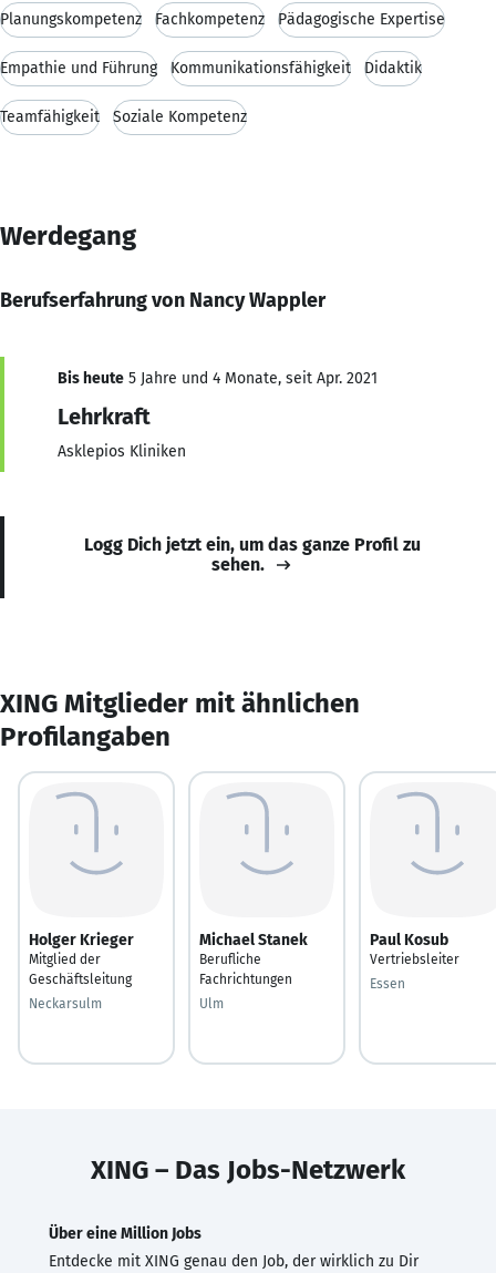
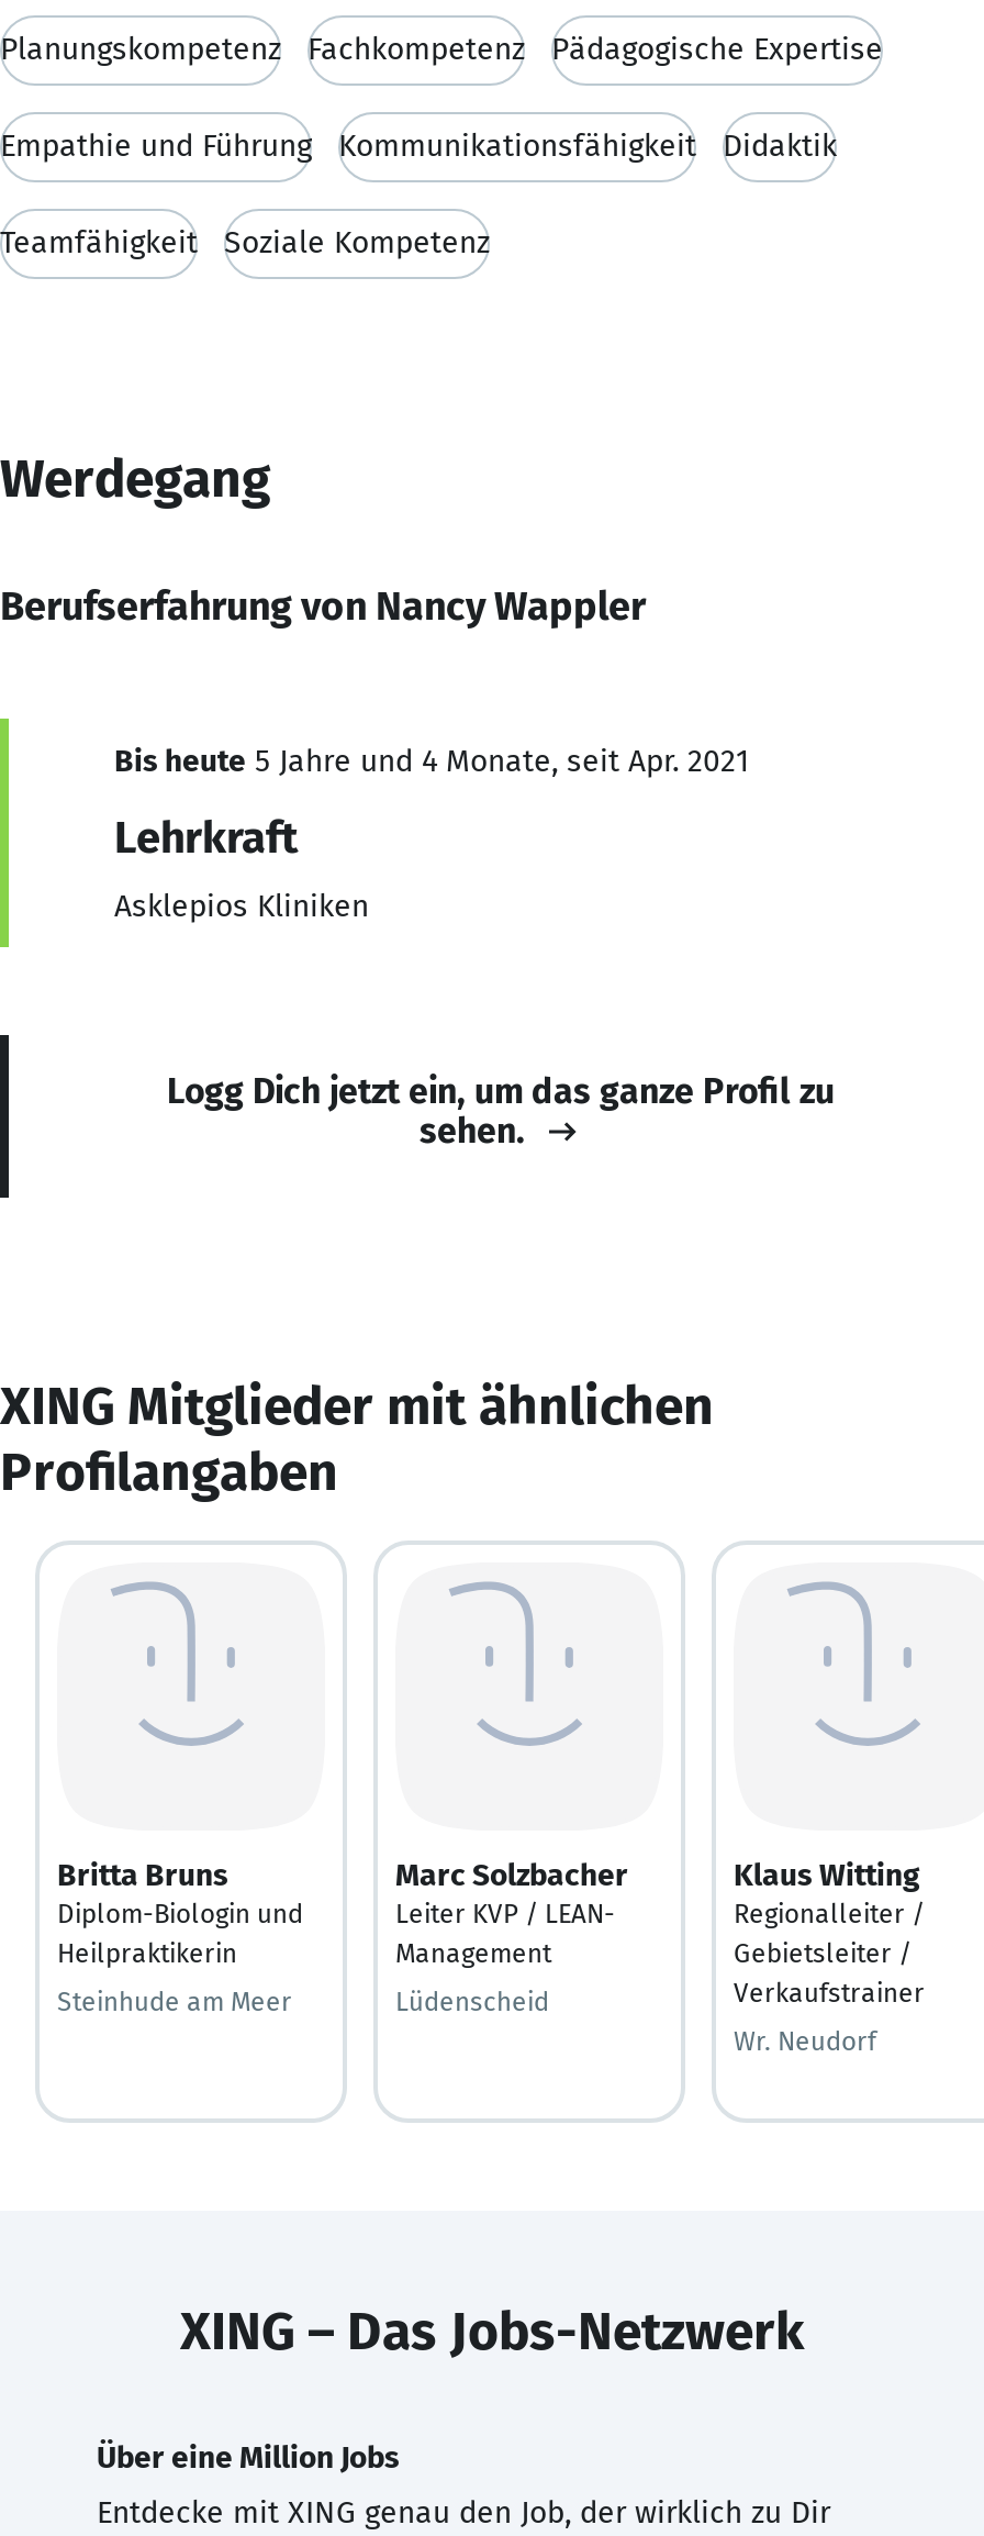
[29,930,134,987] Holger Krieger | Mitglied der | Geschäftsleitung -> [57,1856,303,1968] Britta Bruns | Diplom-Biologin und | Heilpraktikerin
[199,930,308,987] Michael Stanek | Berufliche | Fachrichtungen -> [395,1856,628,1968] Marc Solzbacher | Leiter KVP / LEAN- | Management
[370,930,459,967] Paul Kosub | Vertriebsleiter -> [734,1856,925,2007] Klaus Witting | Regionalleiter / | Gebietsleiter / | Verkaufstrainer
[370,976,405,991] Essen -> [734,2025,876,2056] Wr. Neudorf
[29,995,102,1011] Neckarsulm -> [57,1986,292,2016] Steinhude am Meer
[199,995,224,1011] Ulm -> [395,1986,549,2016] Lüdenscheid

